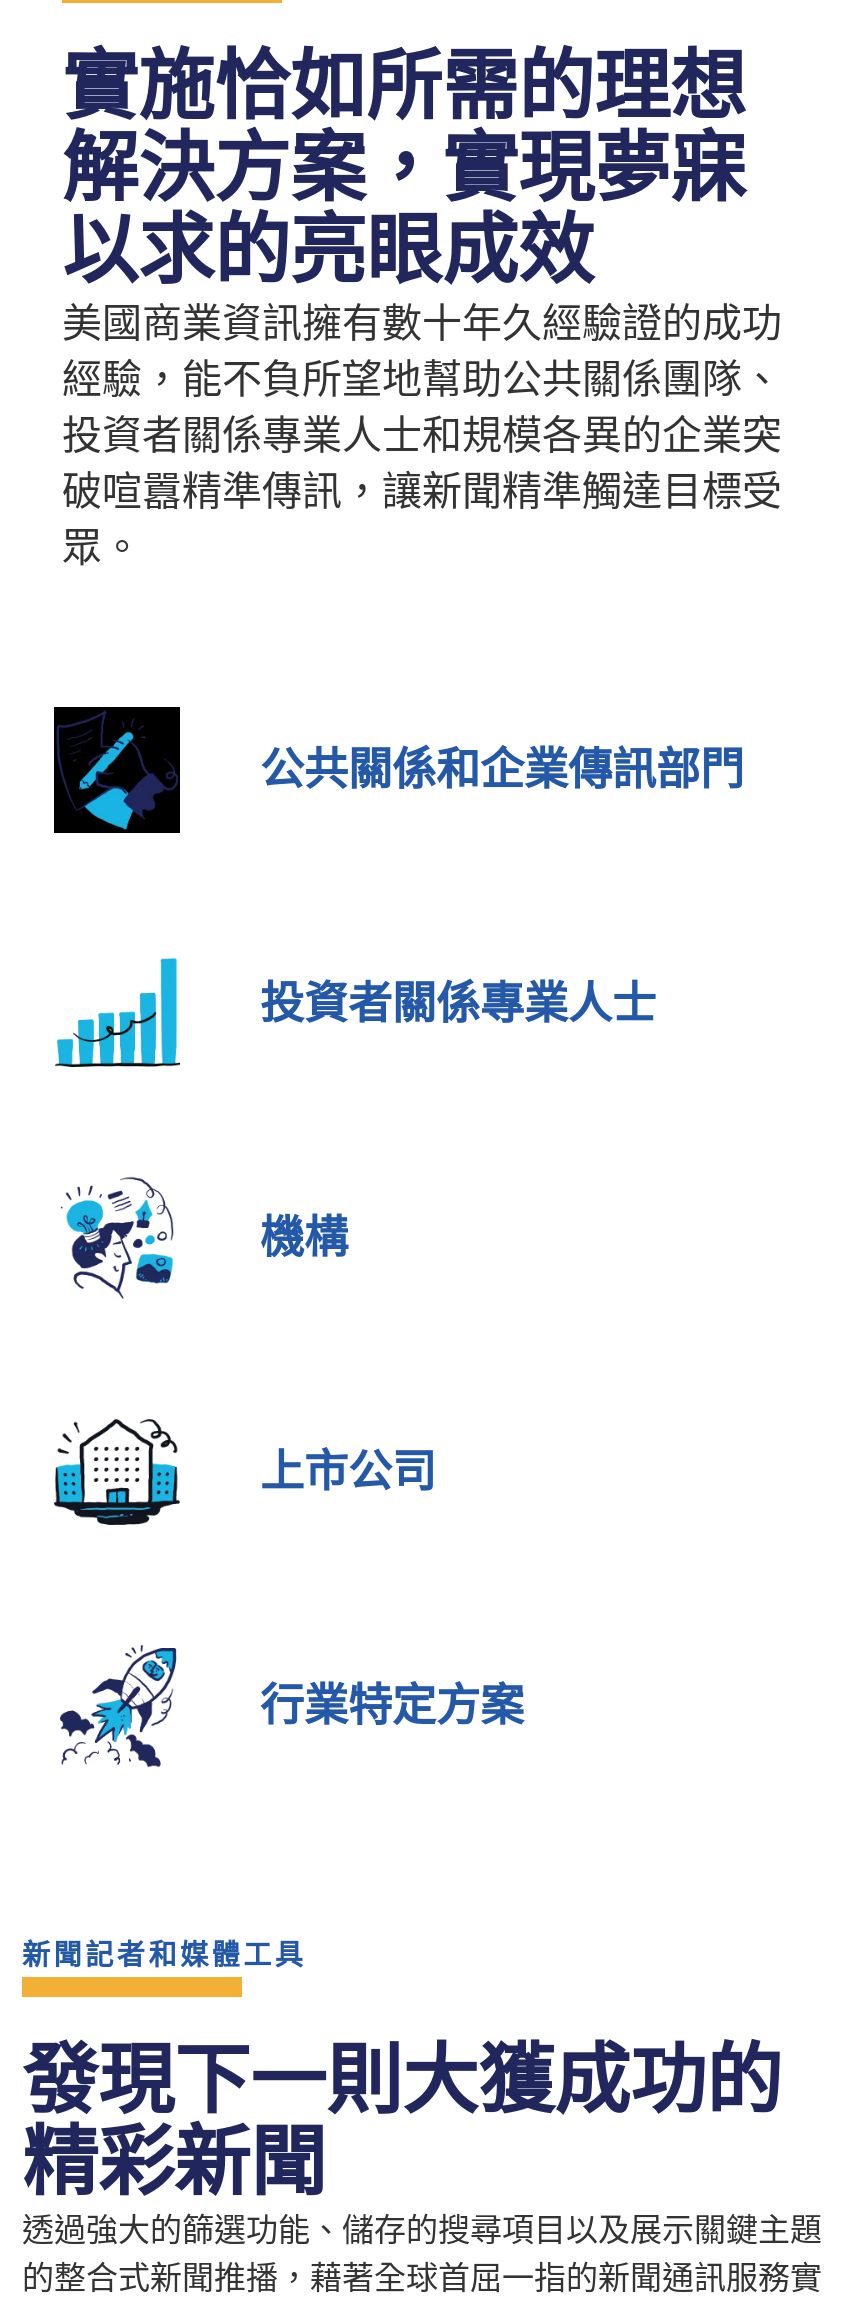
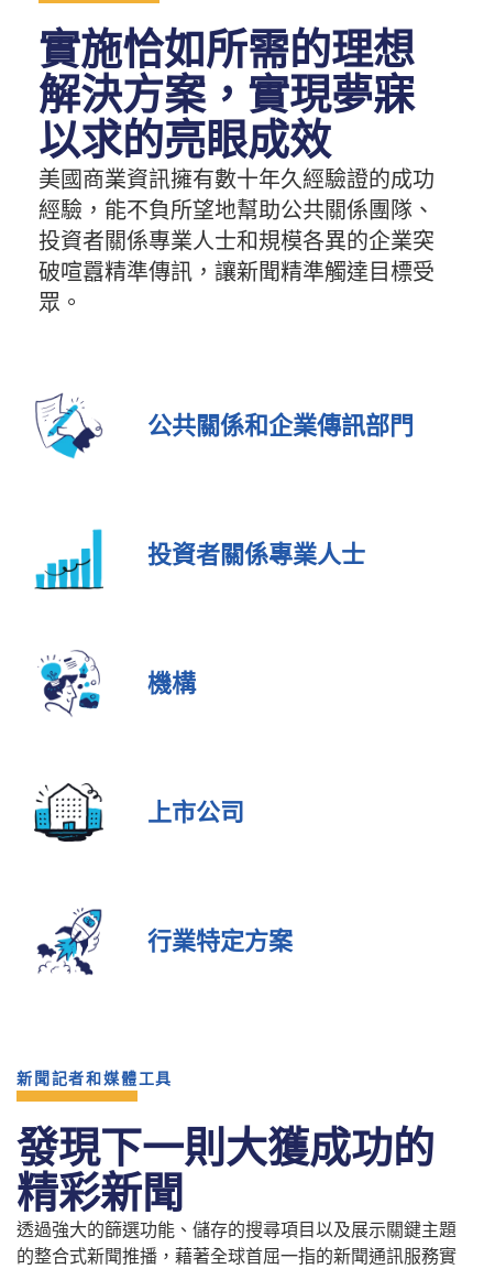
[52,705,182,835] [image] -> [34,391,103,460] [image]

